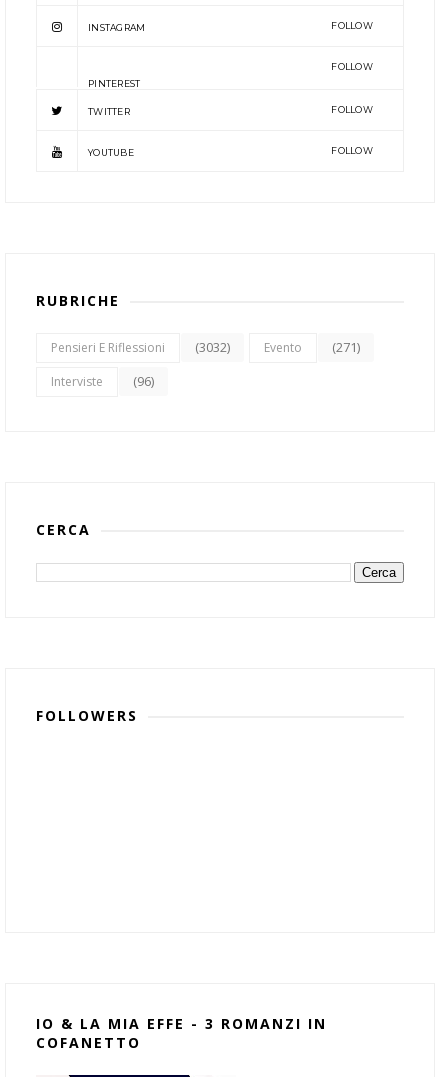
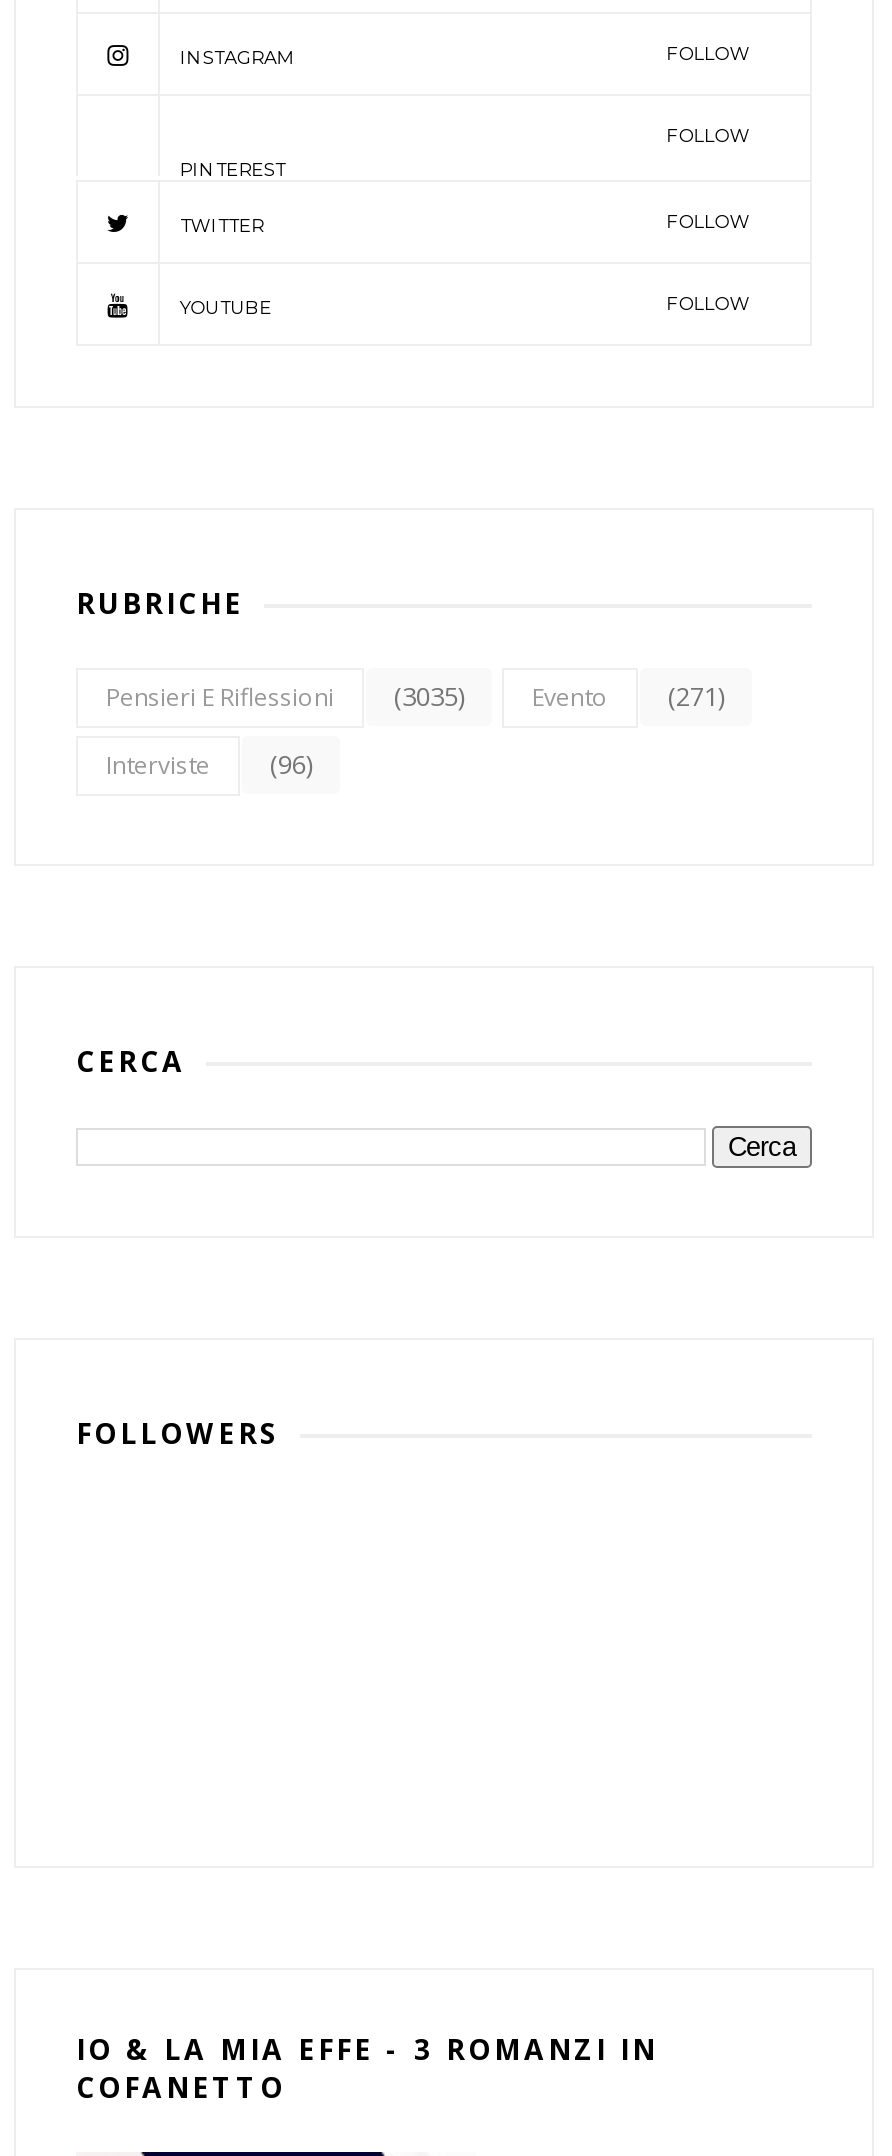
[51,337,360,355] Pensieri E Riflessioni (3032) Evento (271) -> [106,677,724,713] Pensieri E Riflessioni (3035) Evento (271)

